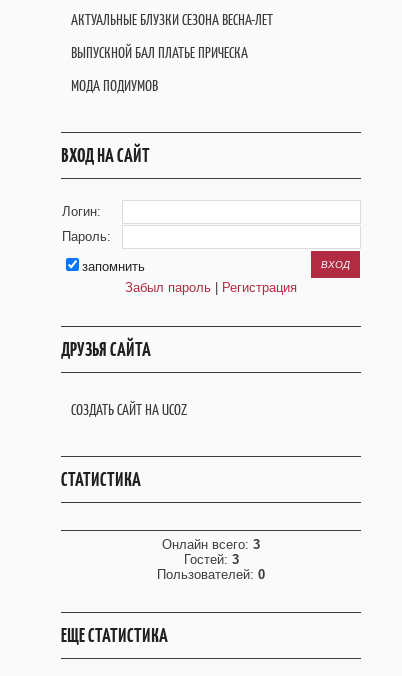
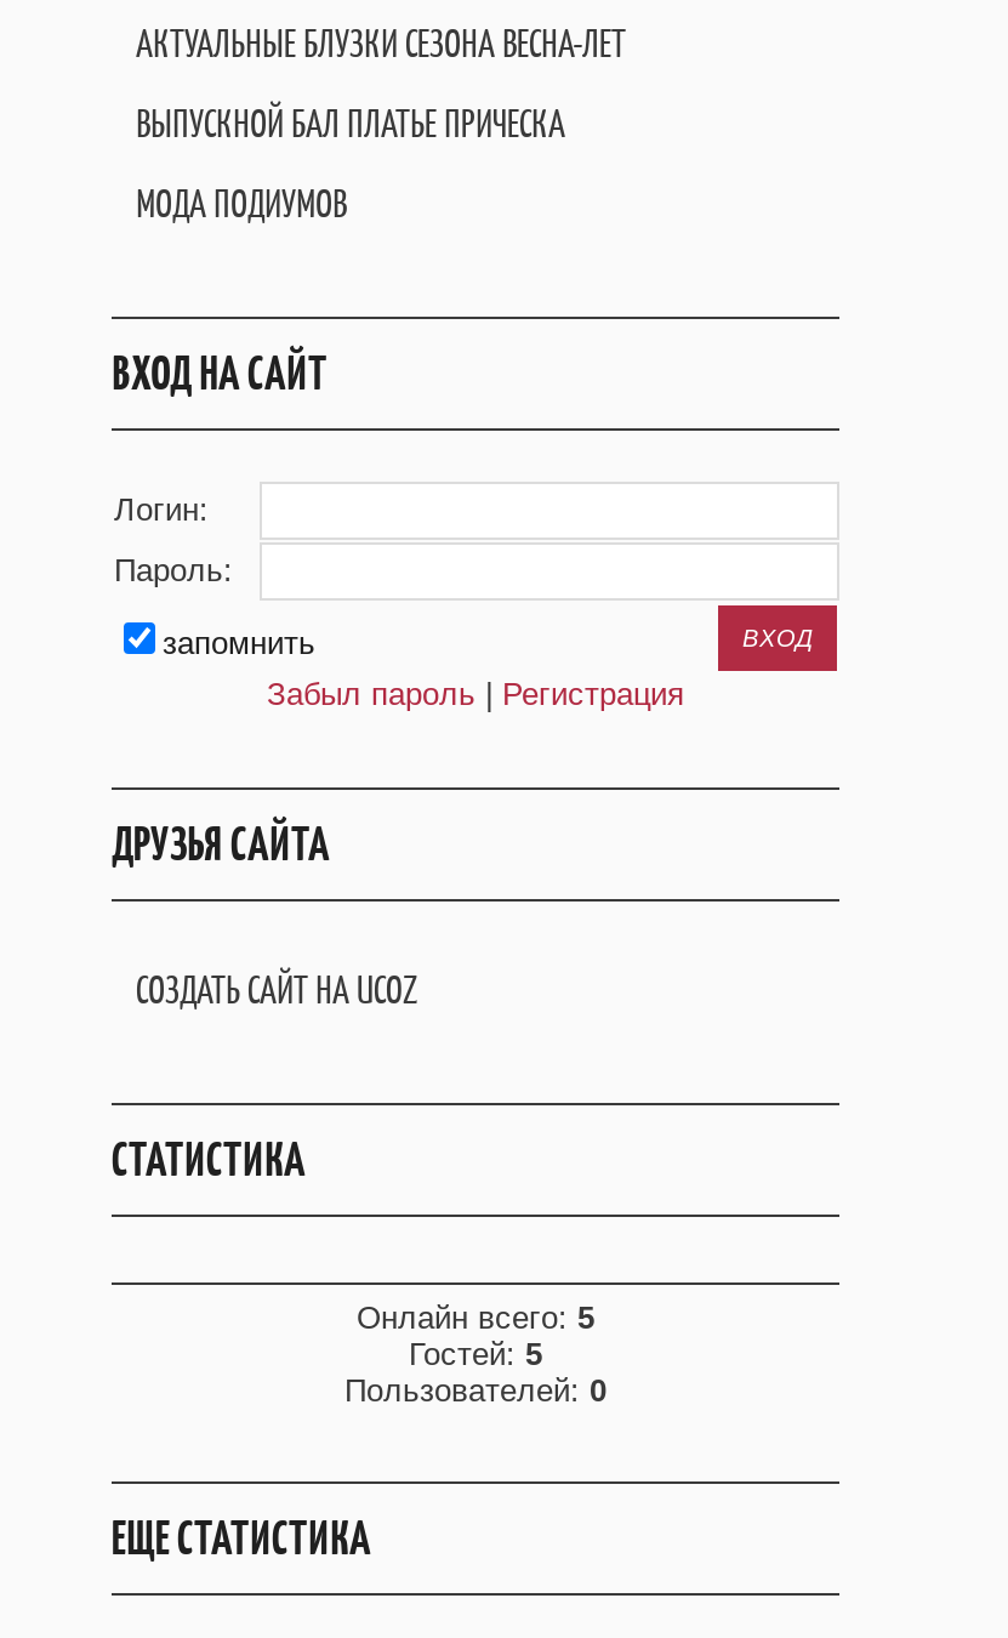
[162,537,260,552] Онлайн всего: 3 -> [357,1300,594,1336] Онлайн всего: 5
[183,552,238,567] Гостей: 3 -> [409,1336,542,1373] Гостей: 5

